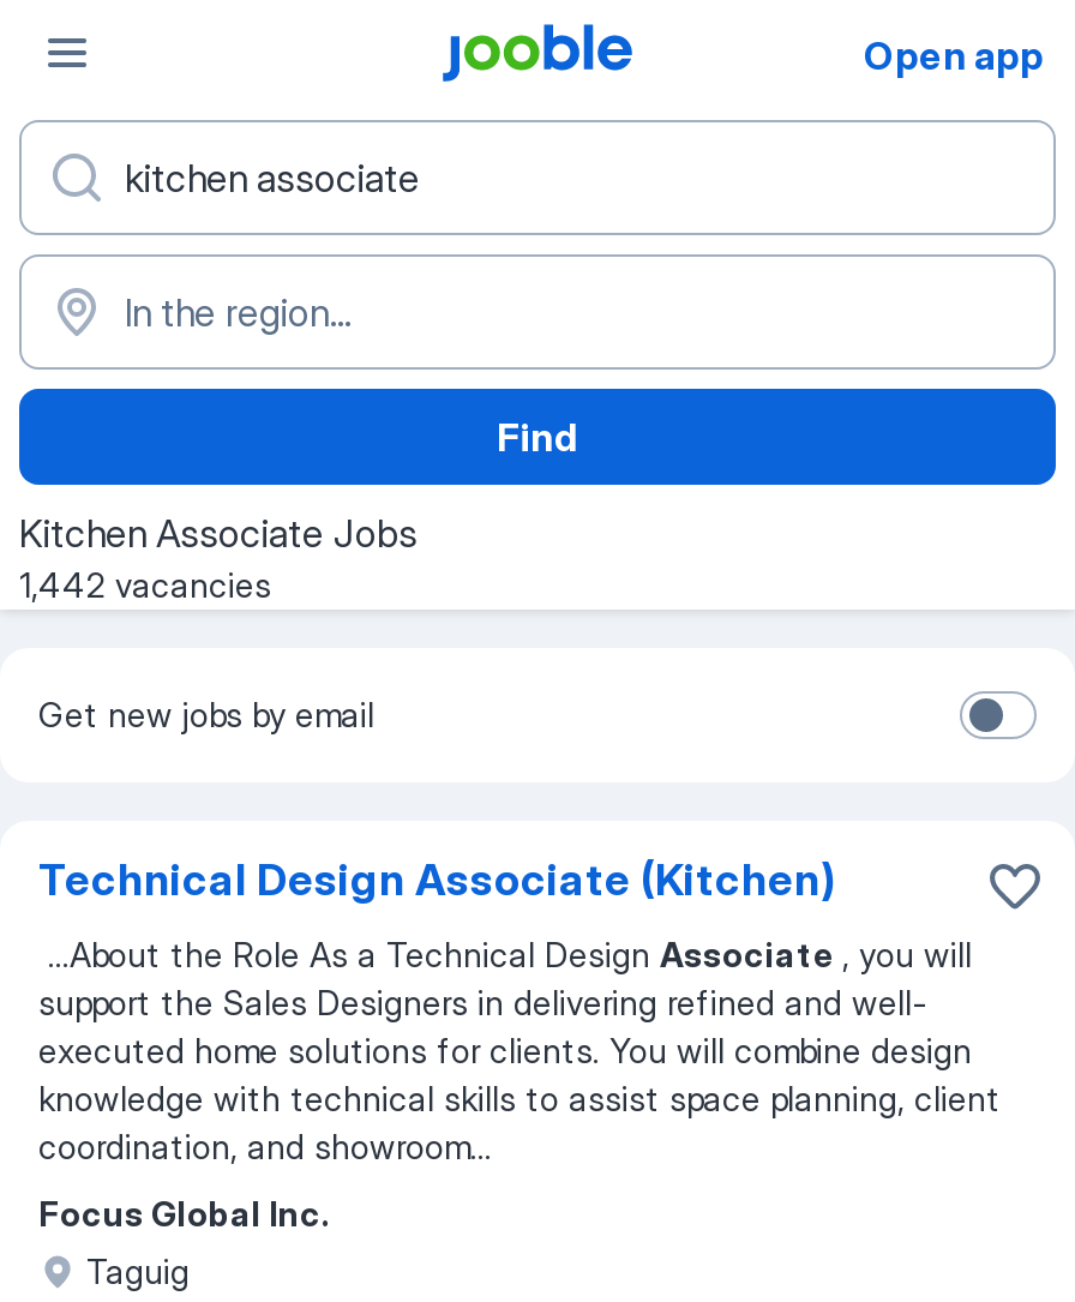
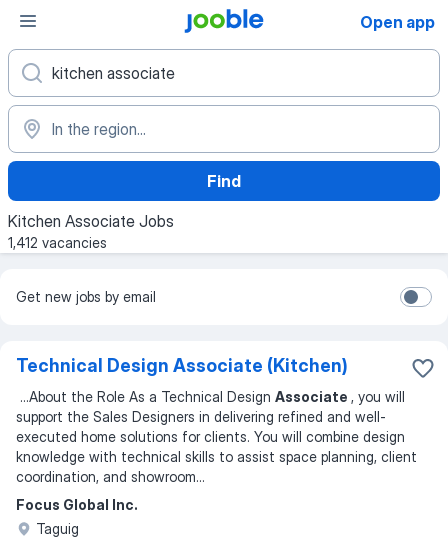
[19,564,271,605] 1,442 vacancies -> [8,234,107,251] 1,412 vacancies

